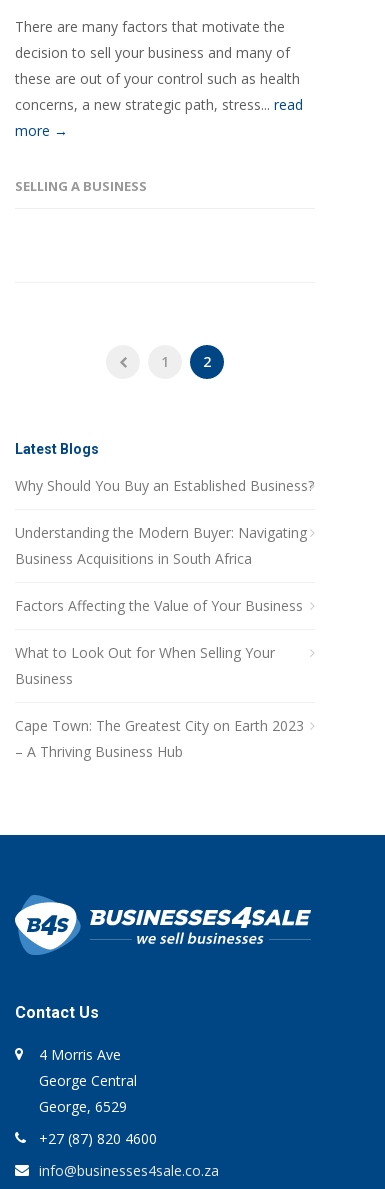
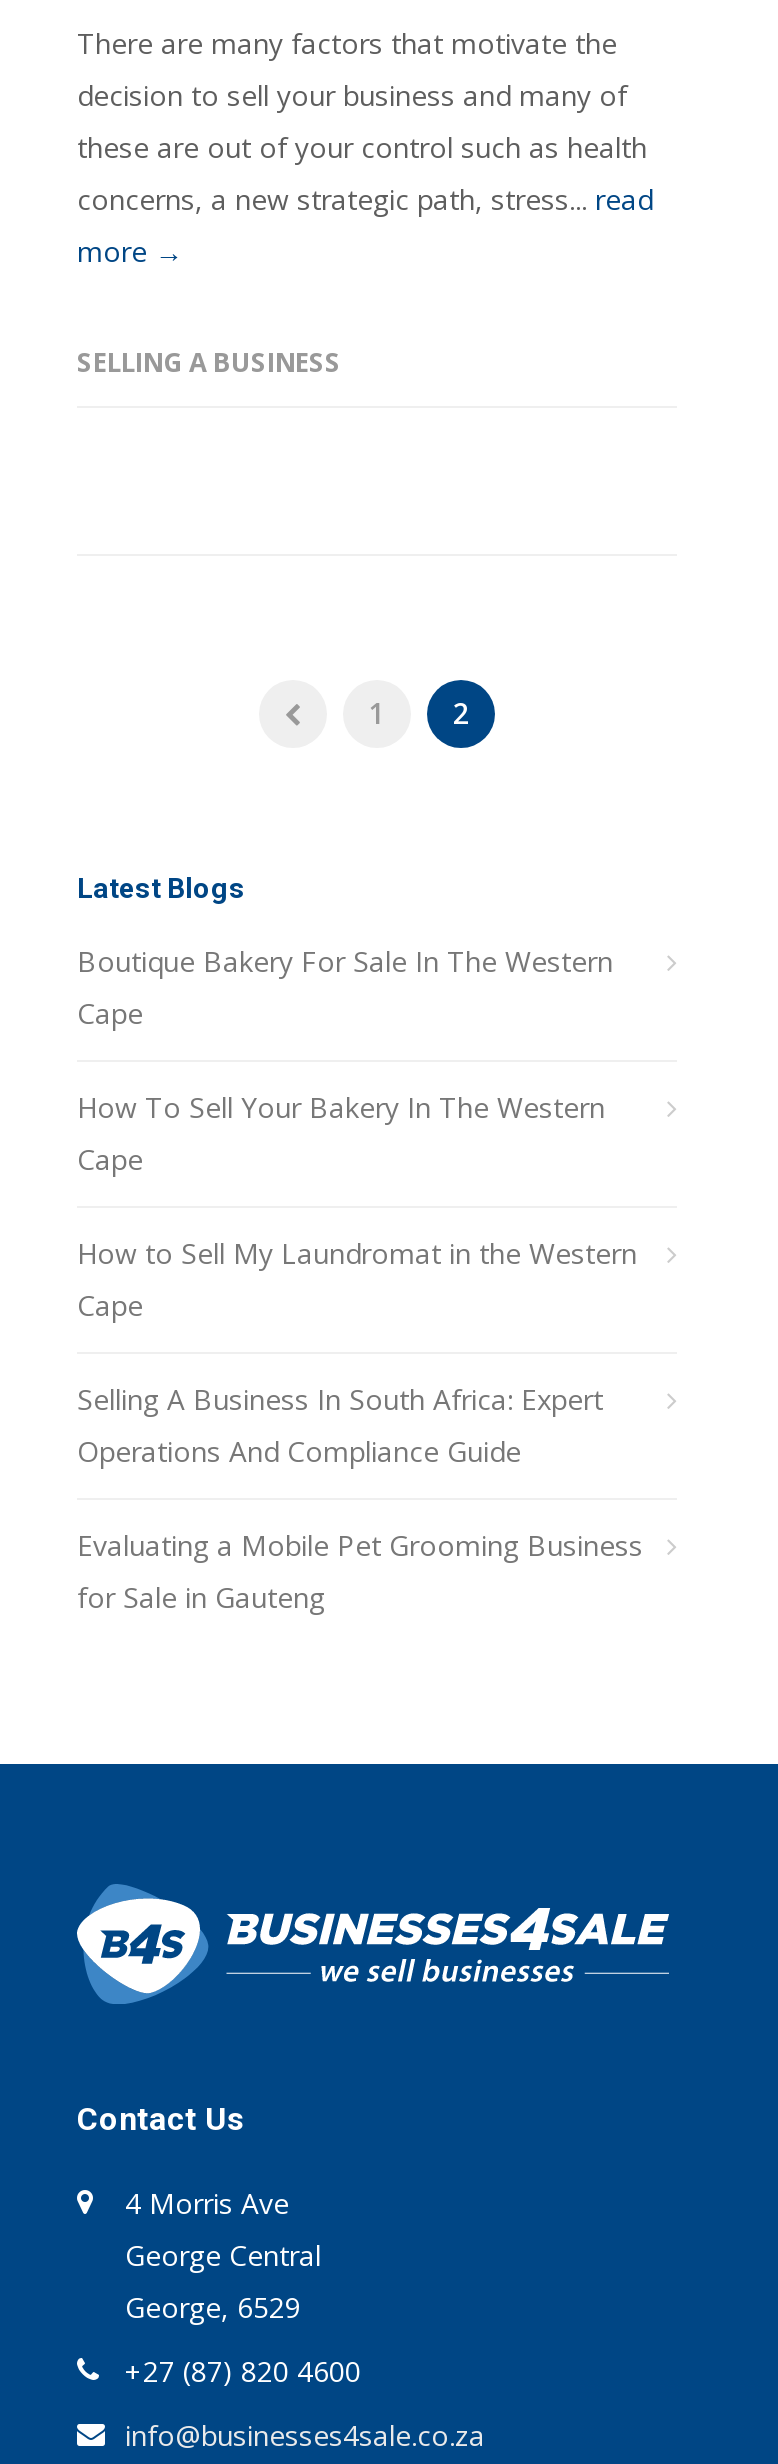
[15,476,314,495] Why Should You Buy an Established Business? -> [77,942,613,1032] Boutique Bakery For Sale In The Western | Cape
[15,523,307,568] Understanding the Modern Buyer: Navigating | Business Acquisitions in South Africa -> [77,1088,605,1178] How To Sell Your Bakery In The Western | Cape
[15,596,303,615] Factors Affecting the Value of Your Business -> [77,1234,637,1324] How to Sell My Laundromat in the Western | Cape
[15,643,275,688] What to Look Out for When Selling Your | Business -> [77,1380,603,1470] Selling A Business In South Africa: Expert | Operations And Compliance Guide
[15,716,304,761] Cape Town: The Greatest City on Earth 2023 | – A Thriving Business Hub -> [77,1526,643,1616] Evaluating a Mobile Pet Grooming Business | for Sale in Gauteng

